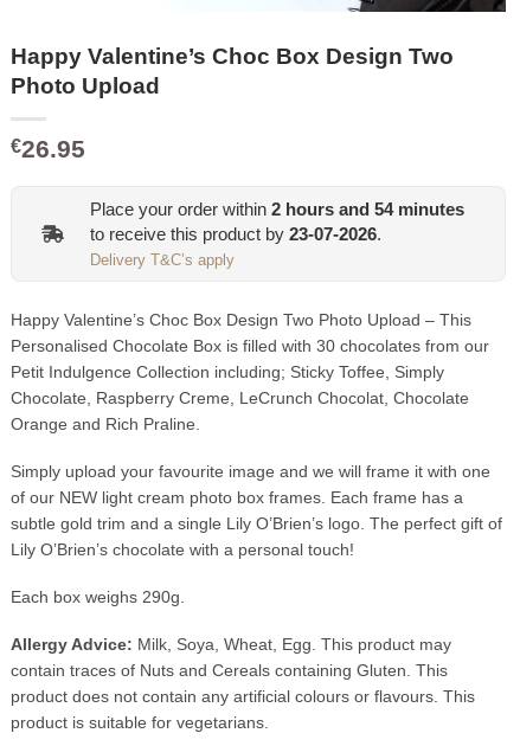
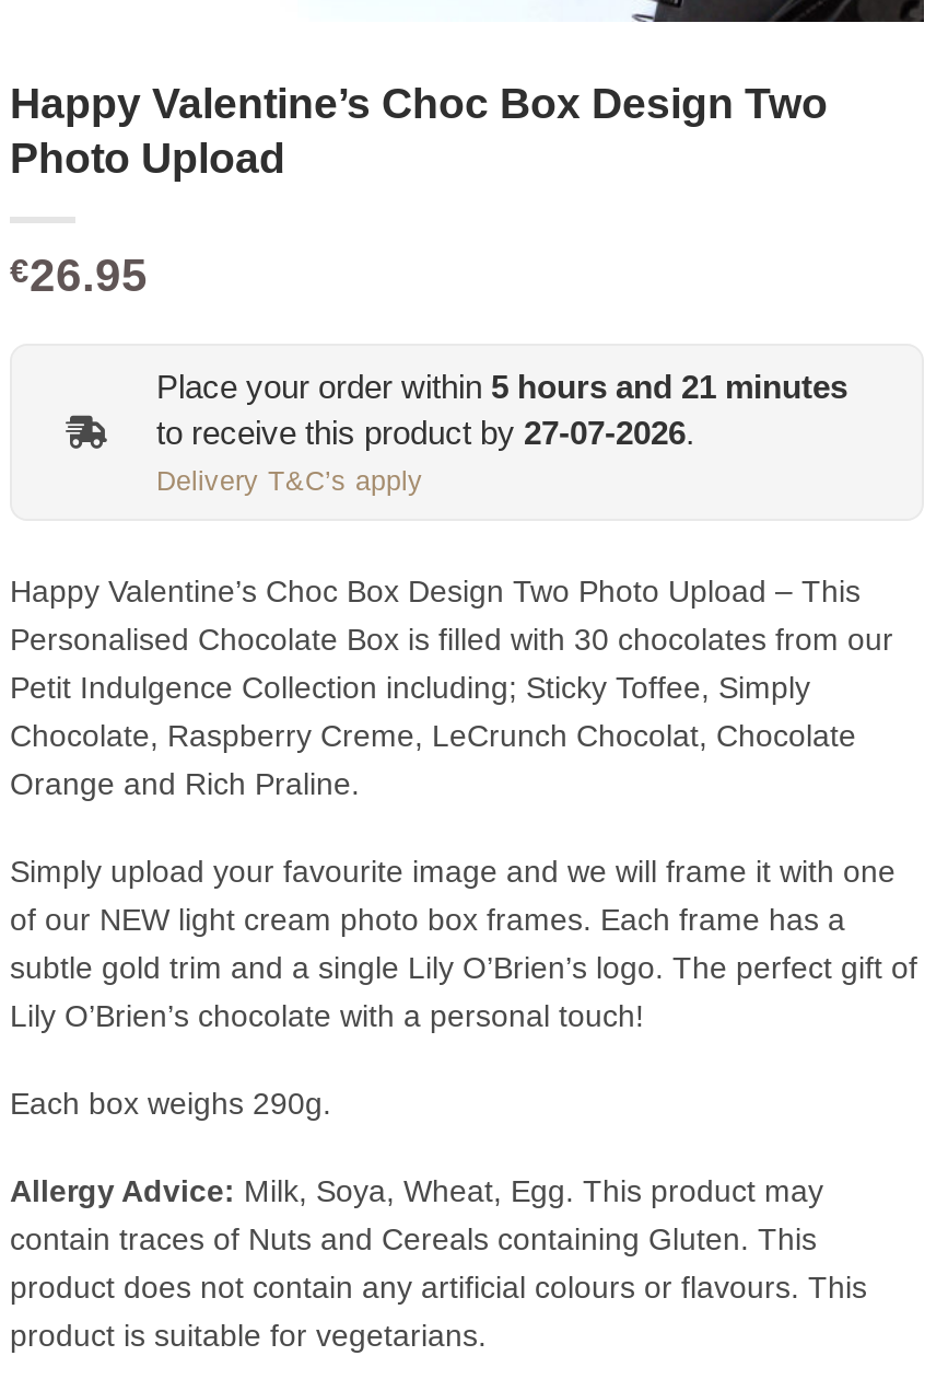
[90,199,464,219] Place your order within 2 hours and 54 minutes -> [156,367,847,404] Place your order within 5 hours and 21 minutes
[90,223,381,244] to receive this product by 23-07-2026. -> [156,413,694,450] to receive this product by 27-07-2026.

